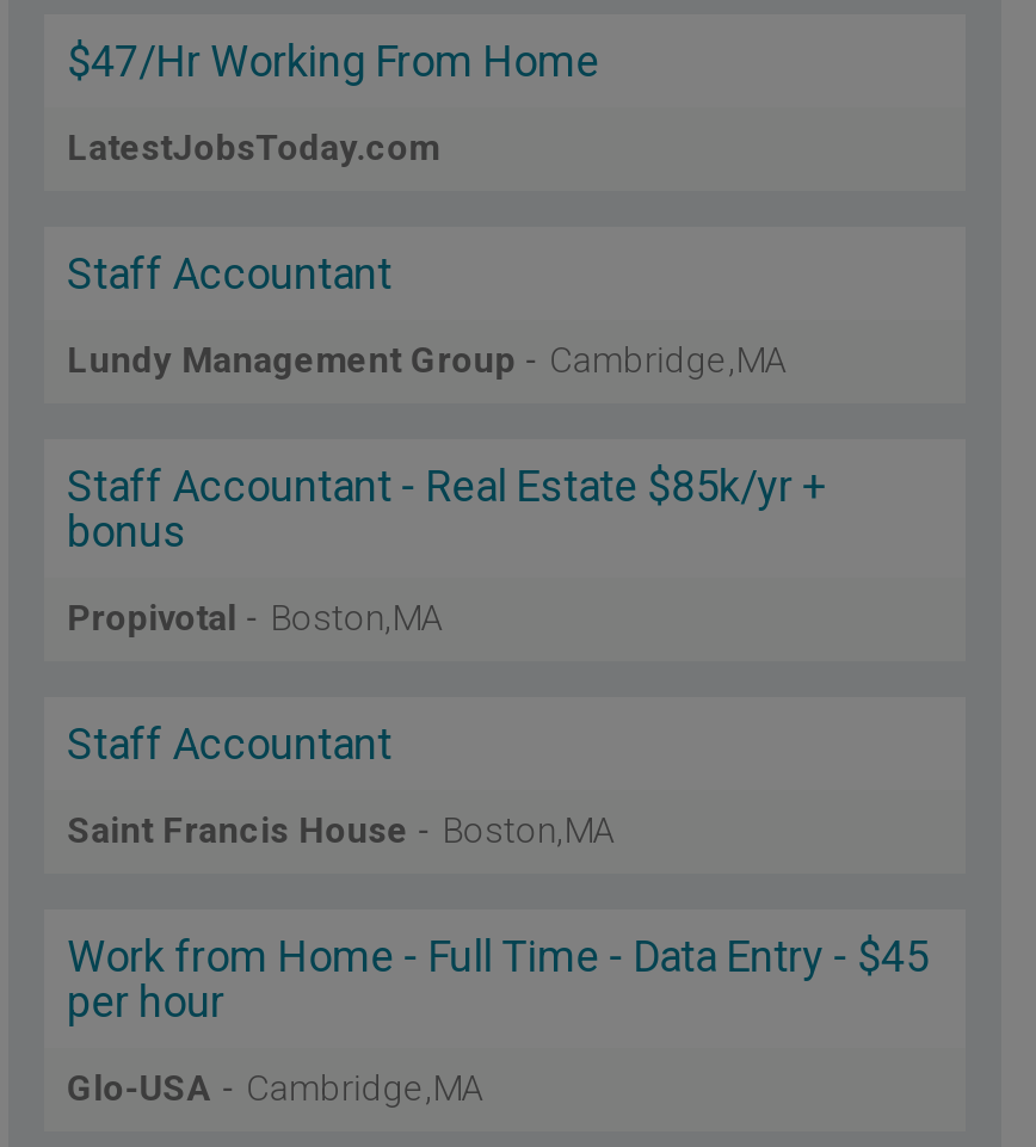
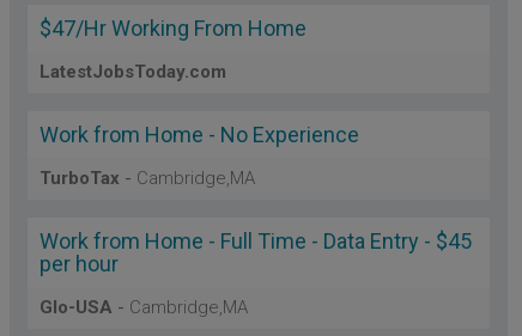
[67,247,826,851] Staff Accountant | Lundy Management Group - Cambridge,MA | Staff Accountant - Real Estate $85k/yr + | bonus | Propivotal - Boston,MA | Staff Accountant | Saint Francis House - Boston,MA -> [39,121,359,188] Work from Home - No Experience | TurboTax - Cambridge,MA

